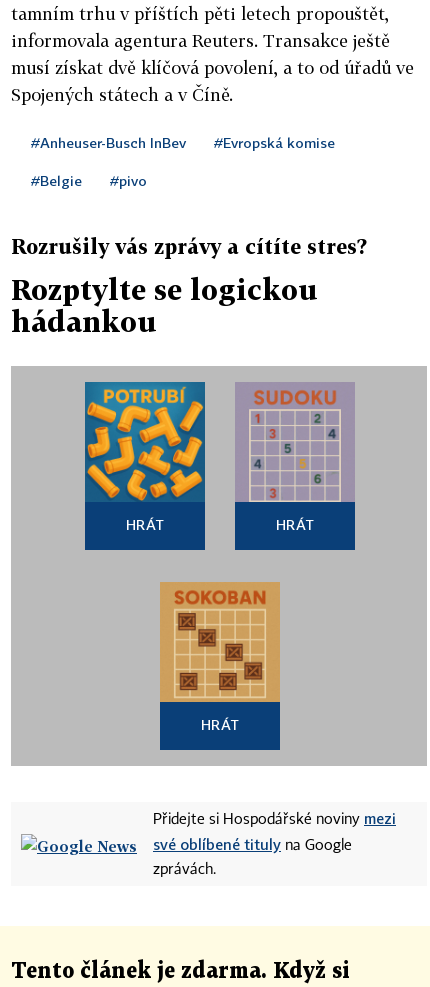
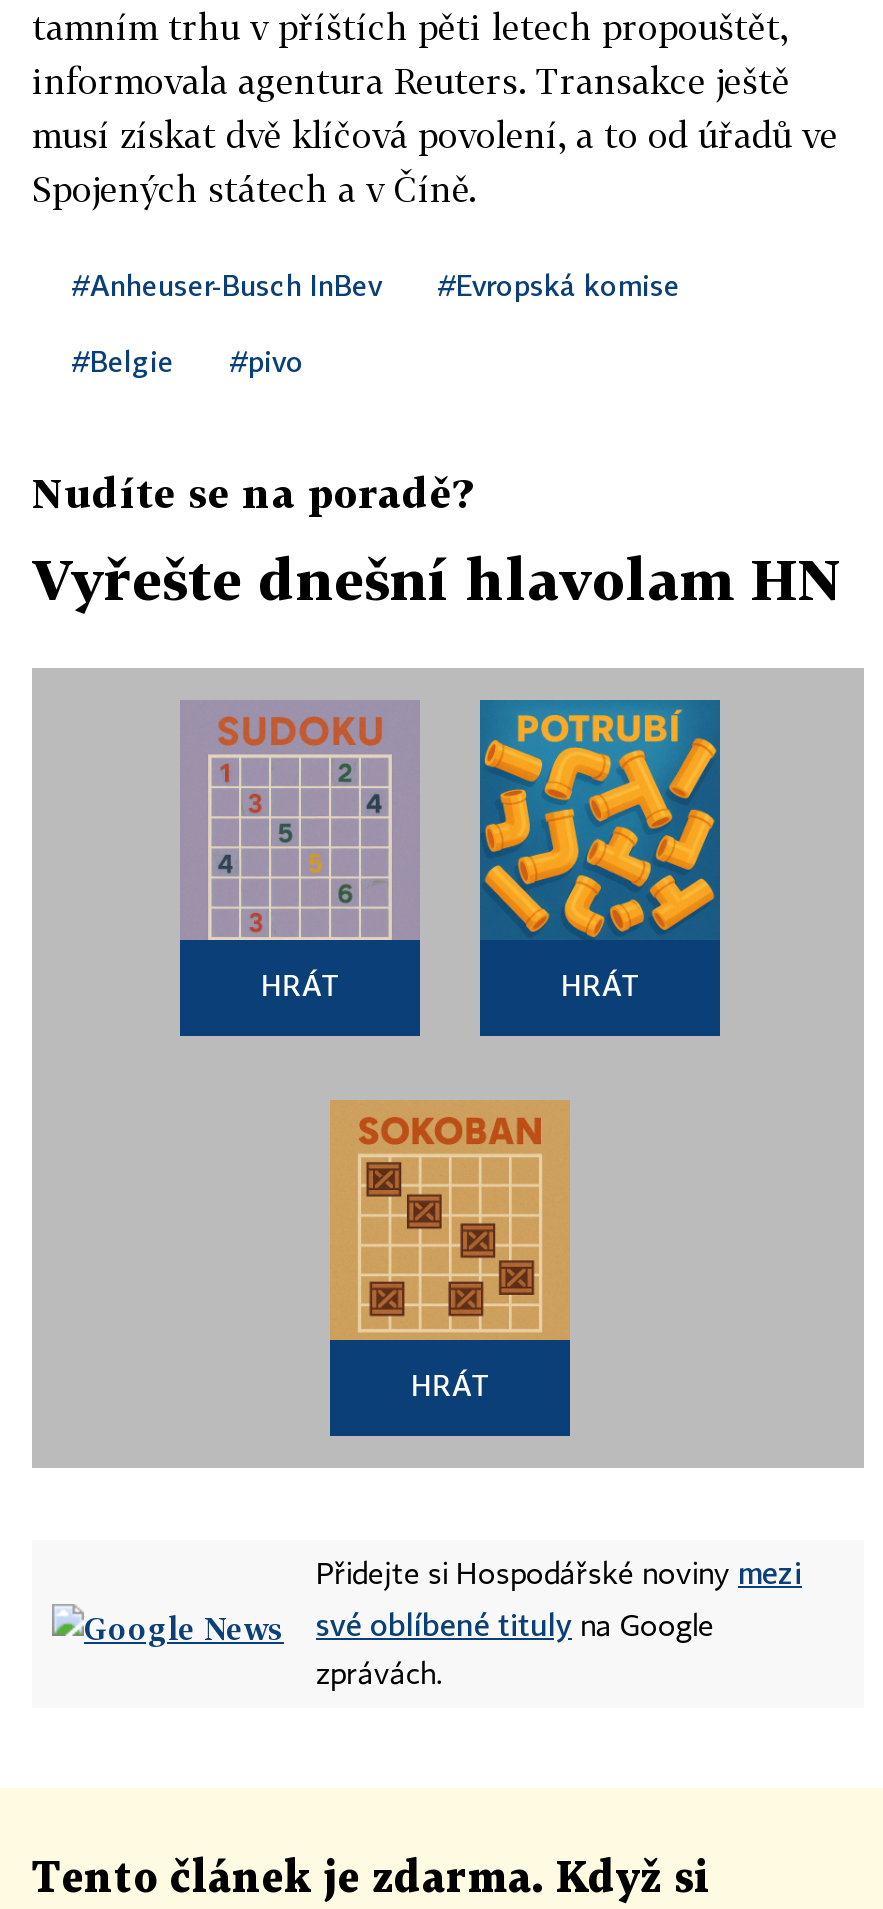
[11,234,367,258] Rozrušily vás zprávy a cítíte stres? -> [32,468,472,516] Nudíte se na poradě?
[11,273,318,338] Rozptylte se logickou | hádankou -> [32,546,842,612] Vyřešte dnešní hlavolam HN
moved [85,382,205,501] -> [480,700,720,940]: [image]

